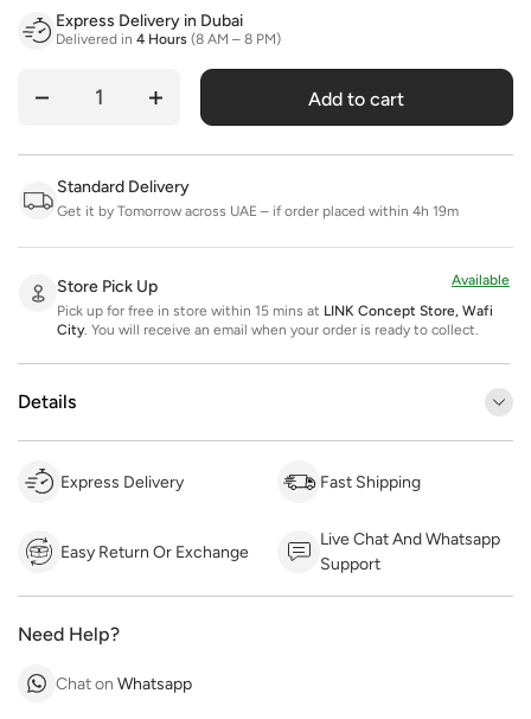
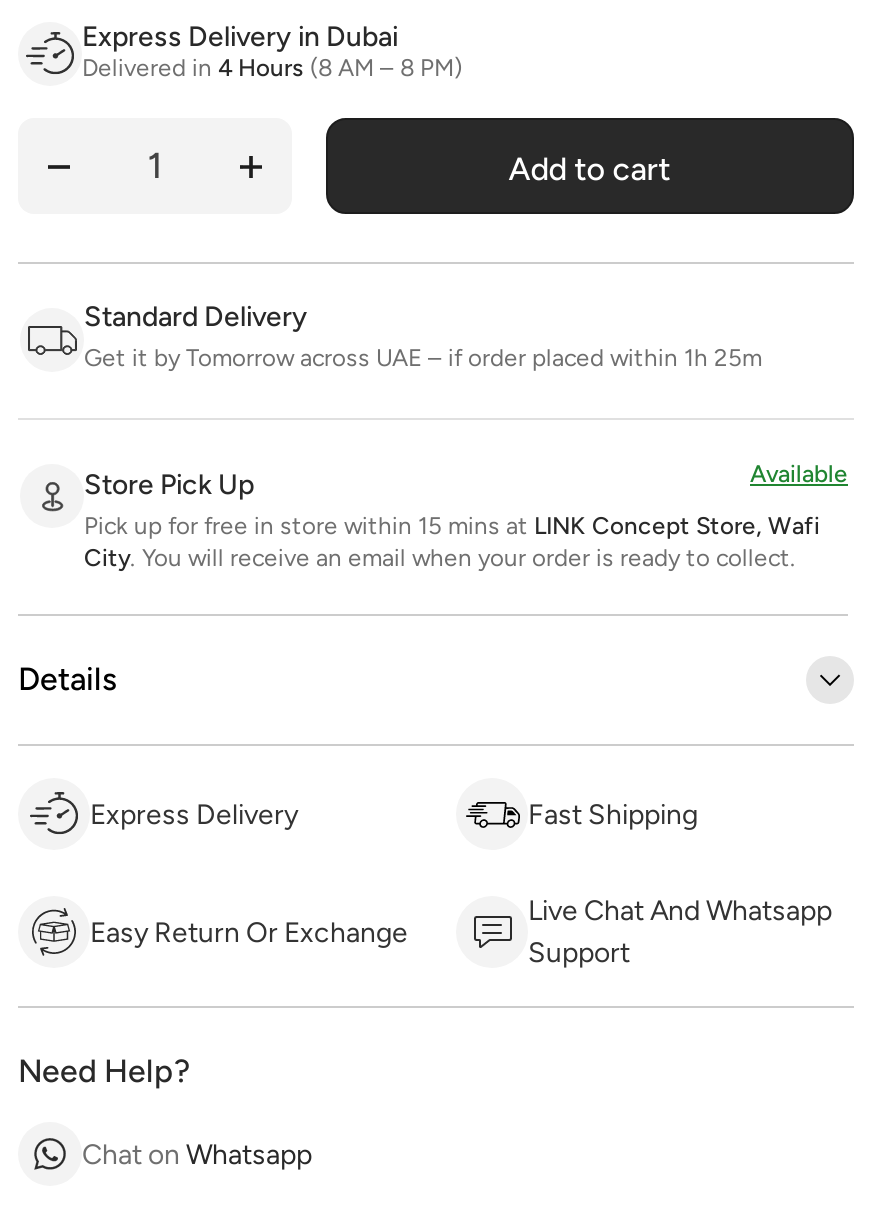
[57,203,459,219] Get it by Tomorrow across UAE – if order placed within 4h 19m -> [84,344,762,372] Get it by Tomorrow across UAE – if order placed within 1h 25m

